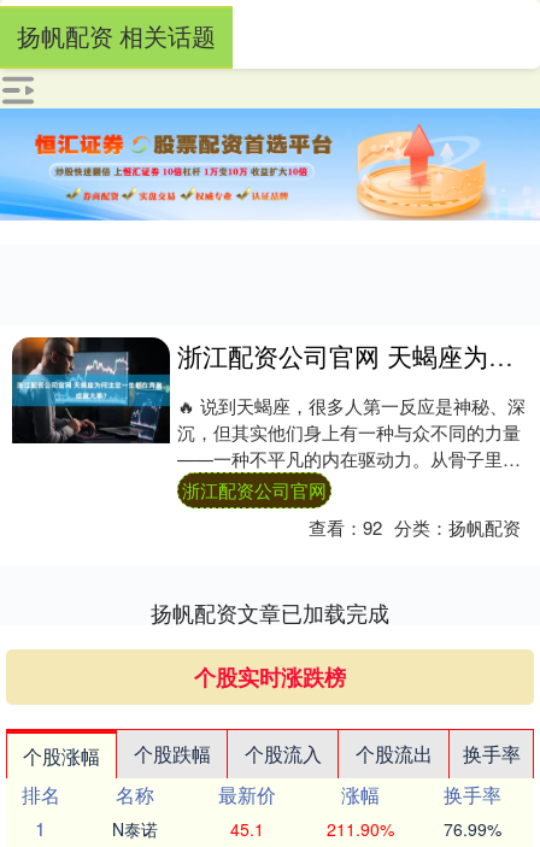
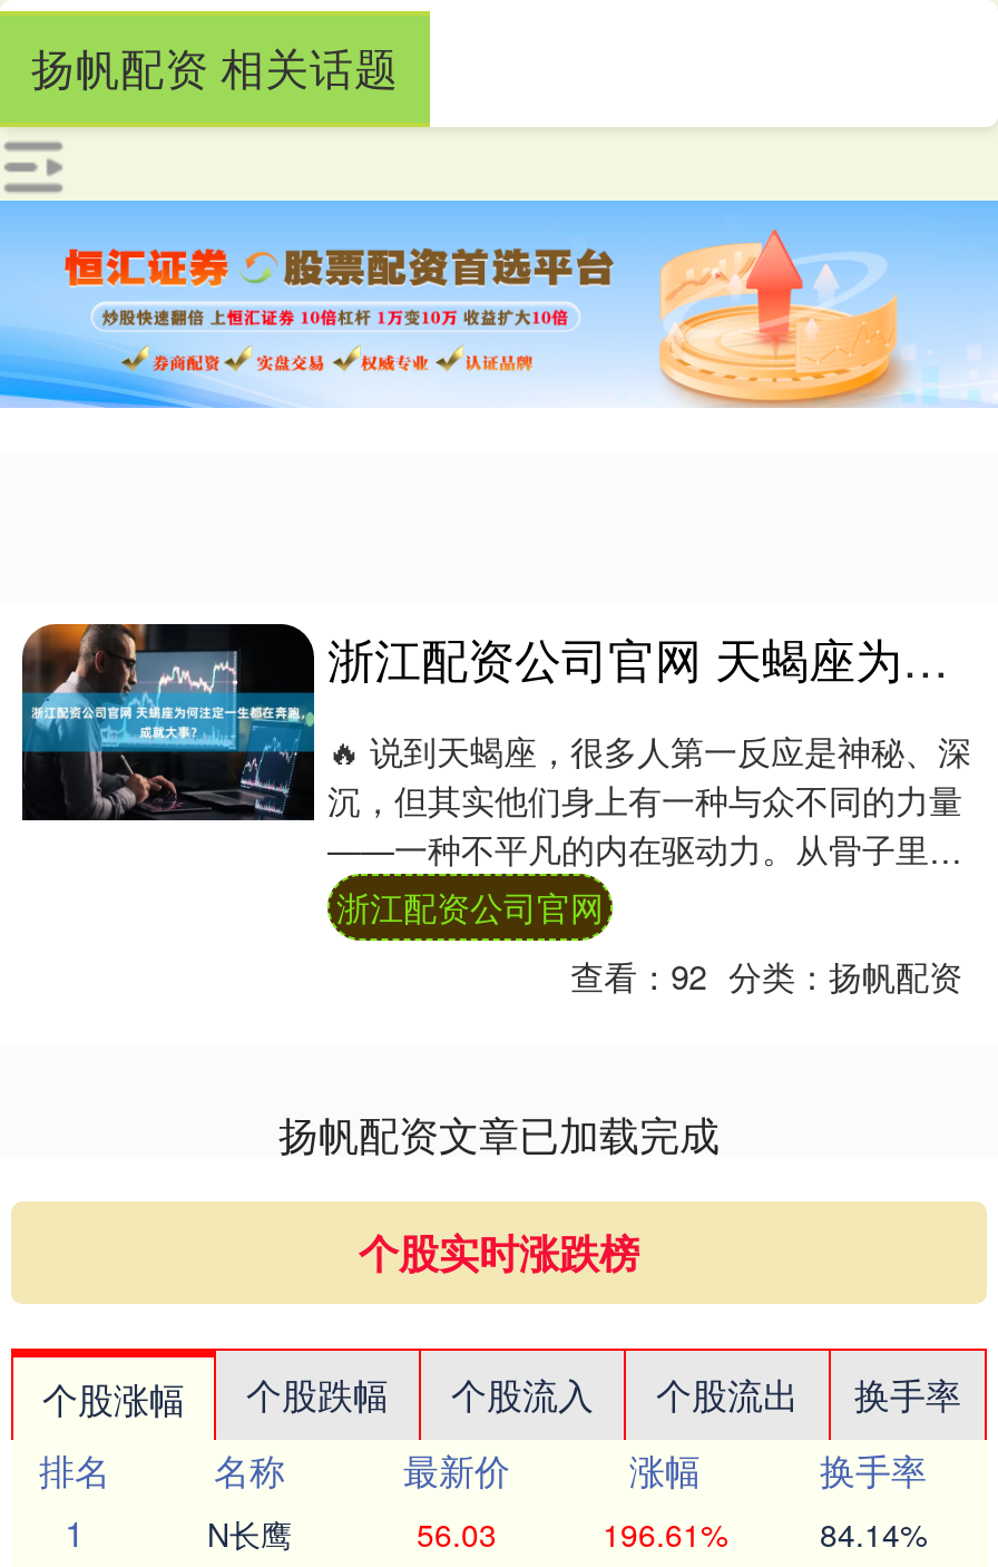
[112,817,158,841] N泰诺 -> [207,1512,292,1557] N长鹰
[230,817,264,841] 45.1 -> [417,1512,497,1557] 56.03
[326,817,394,841] 211.90% -> [603,1512,727,1557] 196.61%
[444,817,501,841] 76.99% -> [820,1512,927,1557] 84.14%

